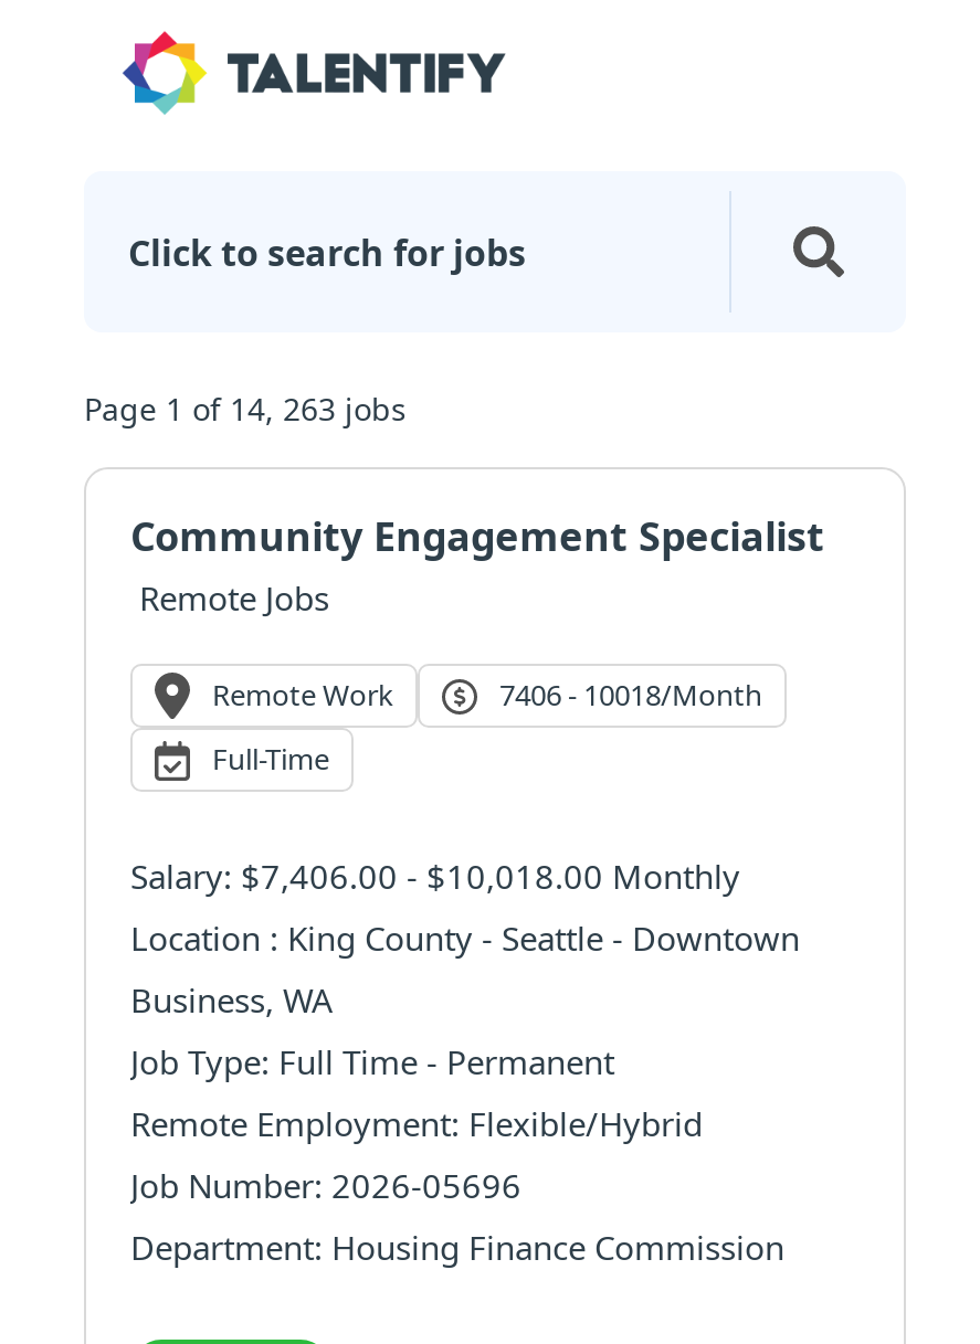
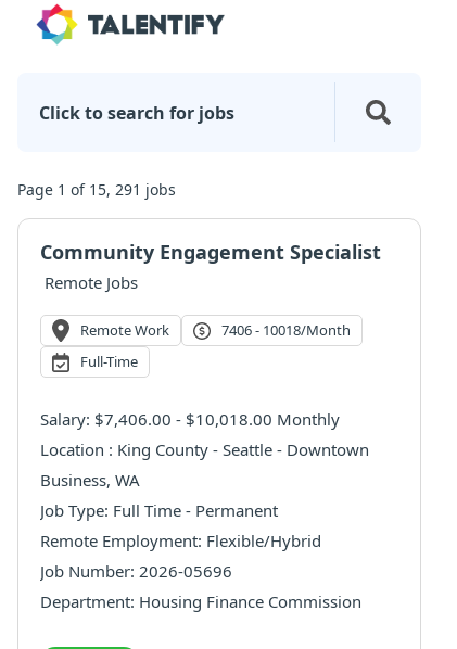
[84,389,407,430] Page 1 of 14, 263 jobs -> [17,180,176,200] Page 1 of 15, 291 jobs

